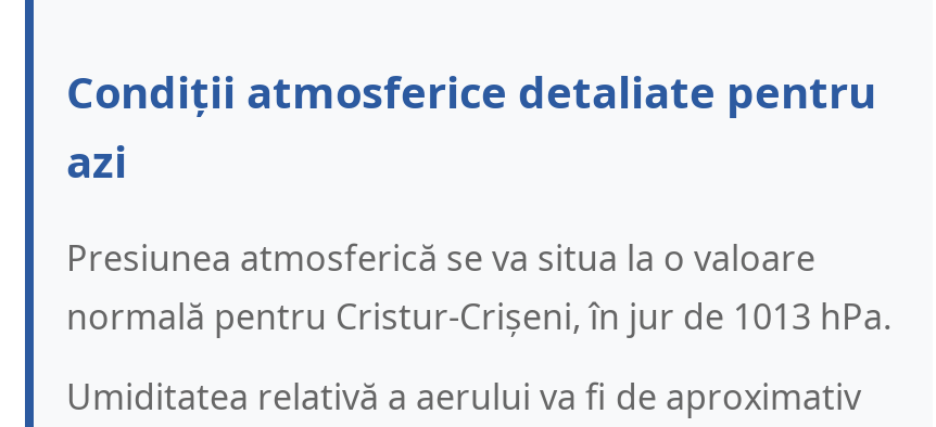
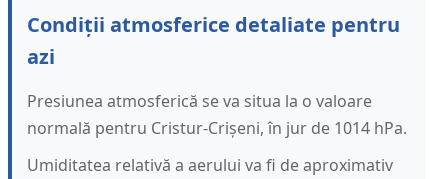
[66,293,891,341] normală pentru Cristur-Crișeni, în jur de 1013 hPa. -> [27,117,407,139] normală pentru Cristur-Crișeni, în jur de 1014 hPa.

